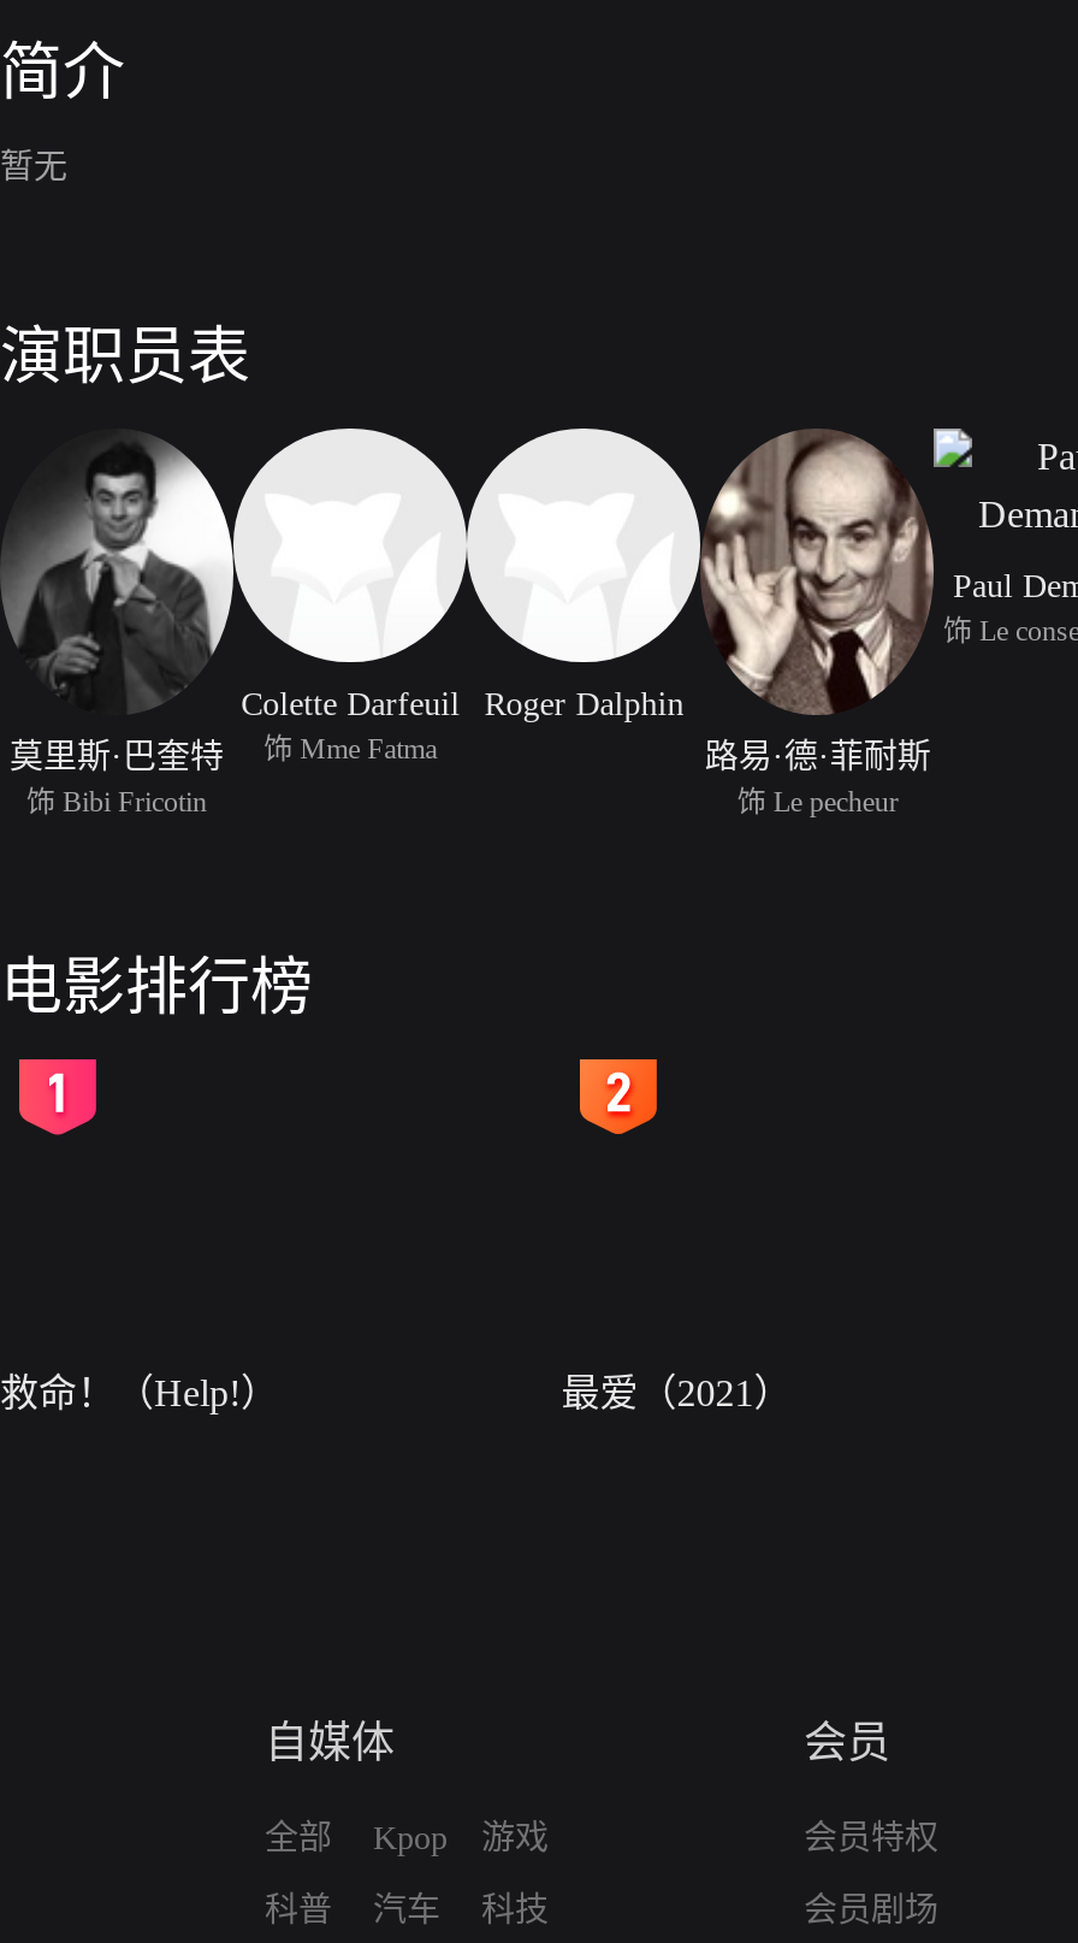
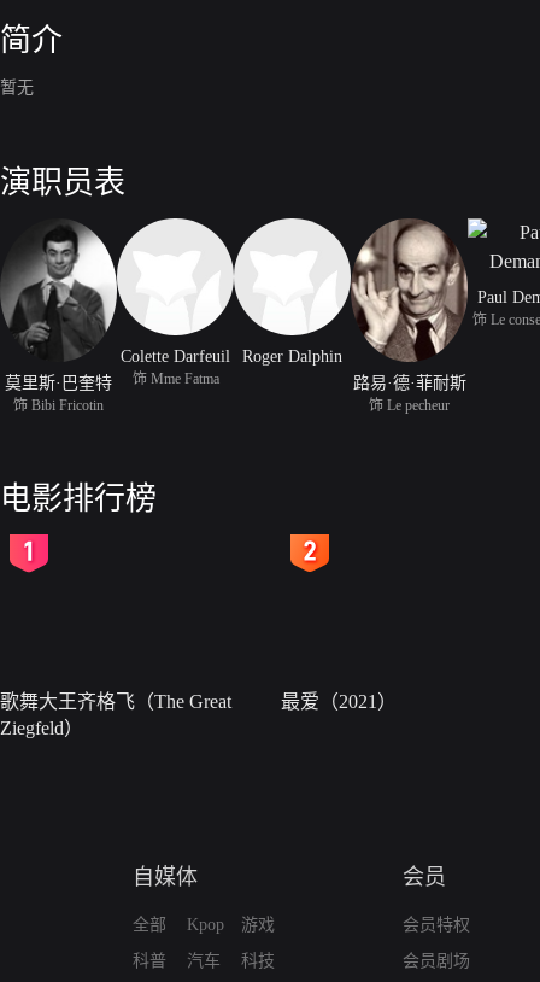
[0,1373,279,1414] 救命！（Help!） -> [0,691,231,738] 歌舞大王齐格飞（The Great | Ziegfeld）

